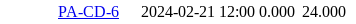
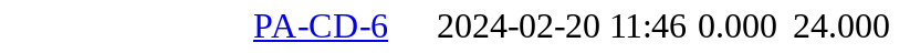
[58,3,346,20] PA-CD-6 2024-02-21 12:00 0.000 24.000 -> [253,8,890,45] PA-CD-6 2024-02-20 11:46 0.000 24.000

